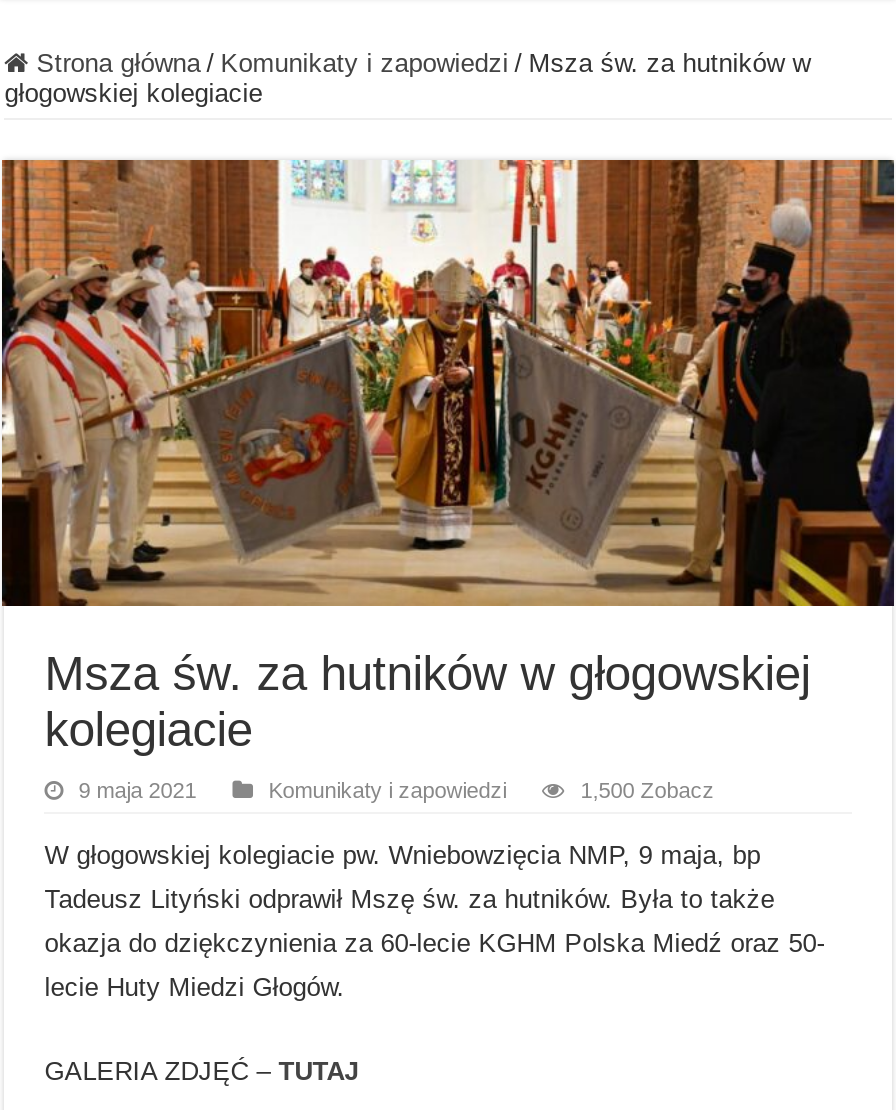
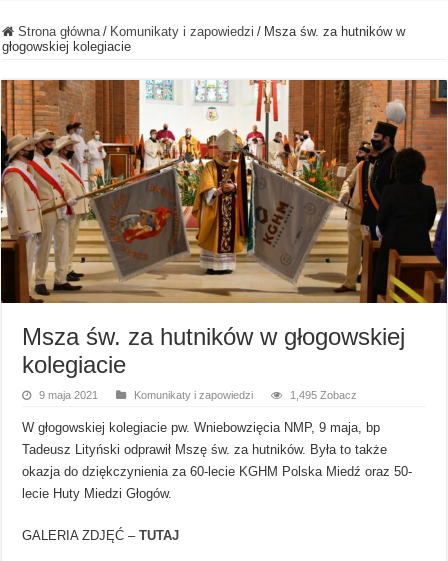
[580,777,714,801] 1,500 Zobacz -> [290,389,357,401] 1,495 Zobacz

